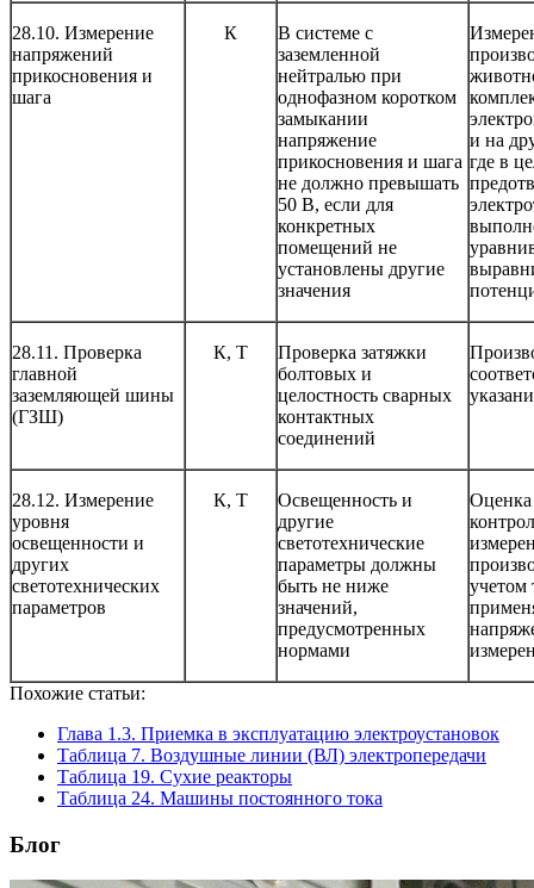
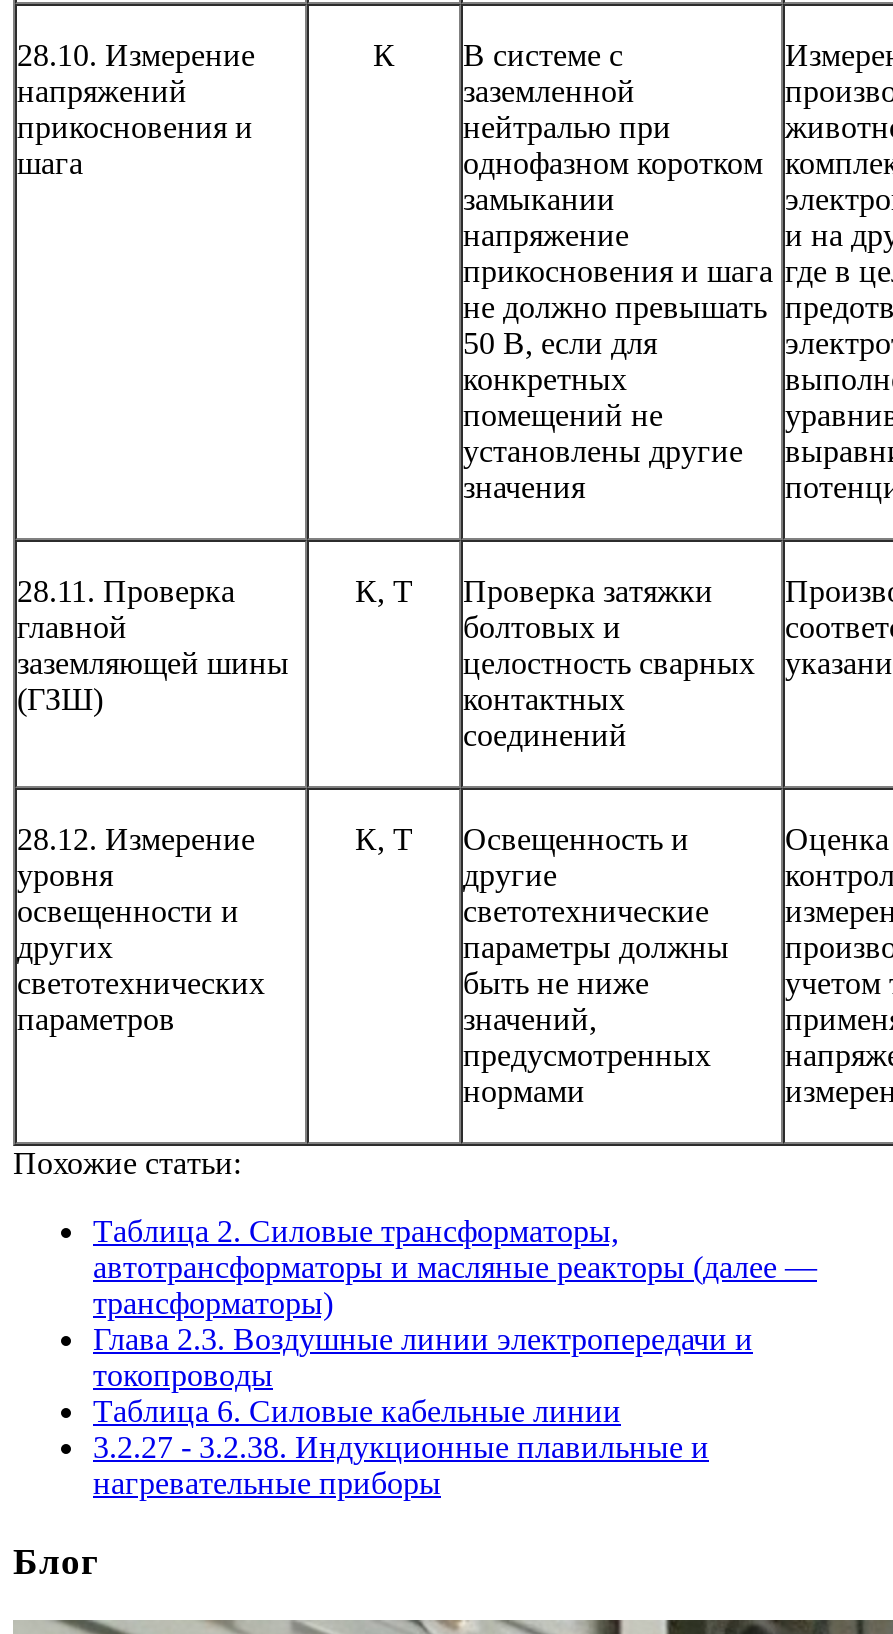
[57,724,499,808] Глава 1.3. Приемка в эксплуатацию электроустановок | Таблица 7. Воздушные линии (ВЛ) электропередачи | Таблица 19. Сухие реакторы | Таблица 24. Машины постоянного тока -> [93,1214,817,1500] Таблица 2. Силовые трансформаторы, | автотрансформаторы и масляные реакторы (далее — | трансформаторы) | Глава 2.3. Воздушные линии электропередачи и | токопроводы | Таблица 6. Силовые кабельные линии | 3.2.27 - 3.2.38. Индукционные плавильные и | нагревательные приборы

